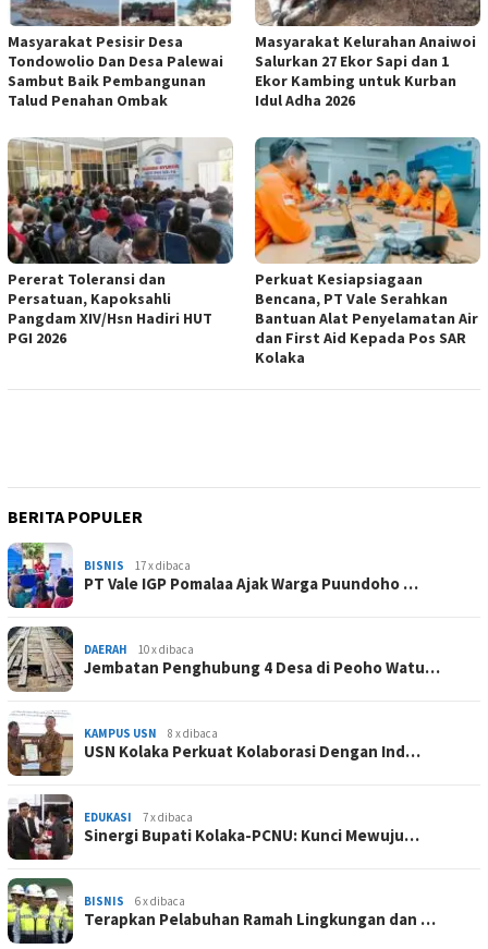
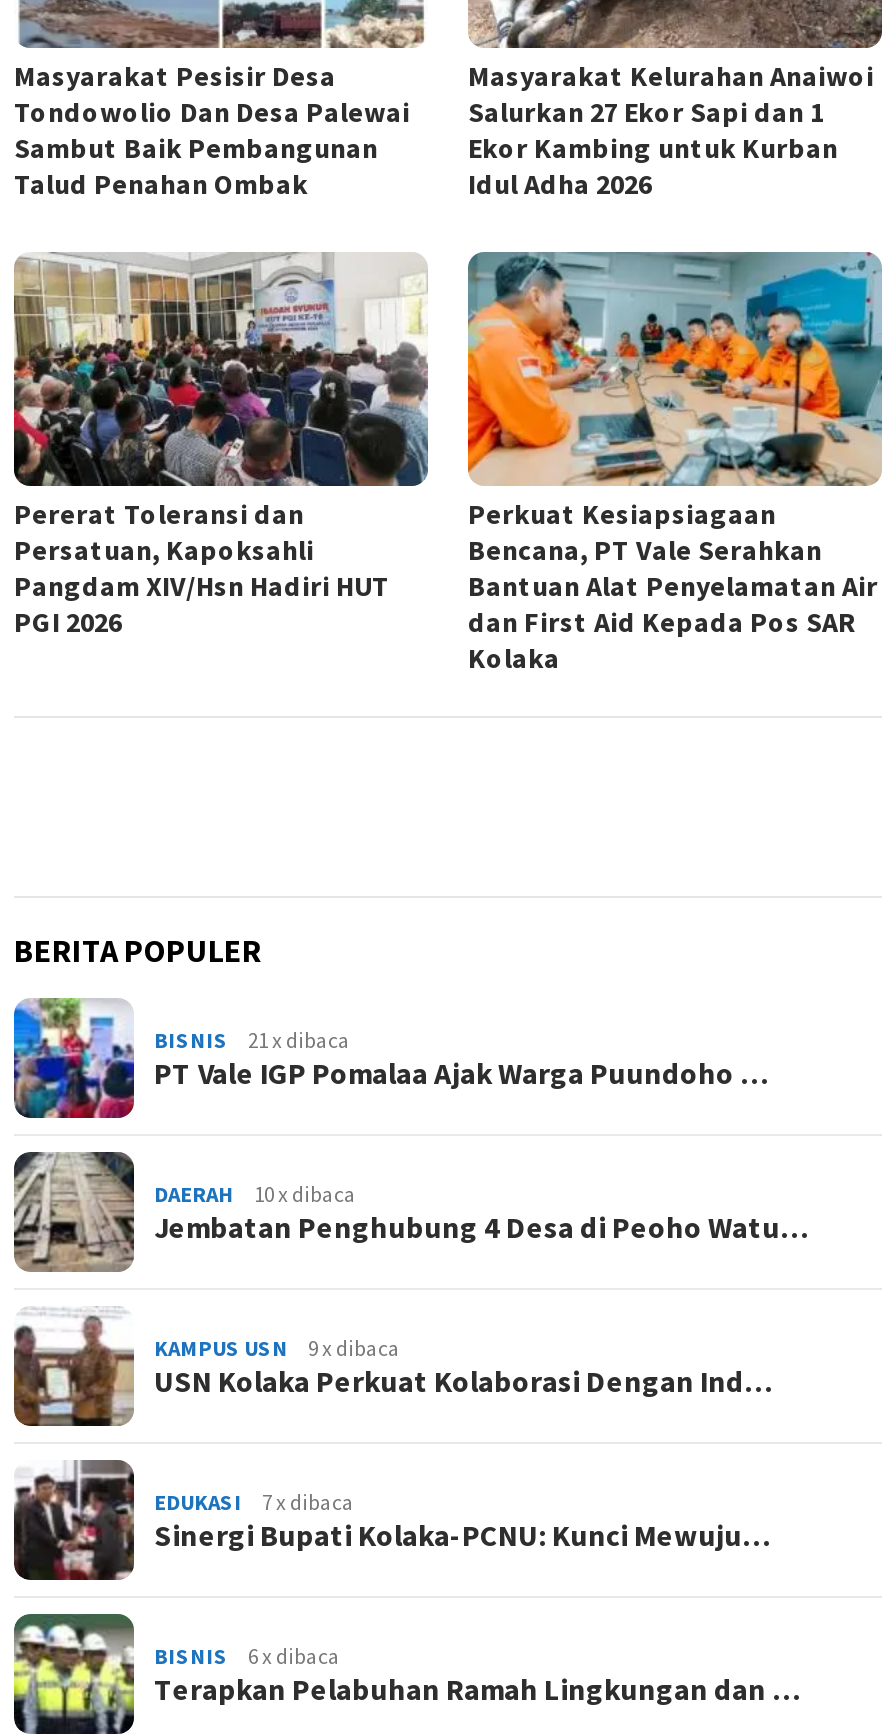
[84,558,191,573] BISNIS 17 x dibaca -> [154,1026,350,1054] BISNIS 21 x dibaca
[84,725,218,741] KAMPUS USN 8 x dibaca -> [154,1334,400,1362] KAMPUS USN 9 x dibaca

